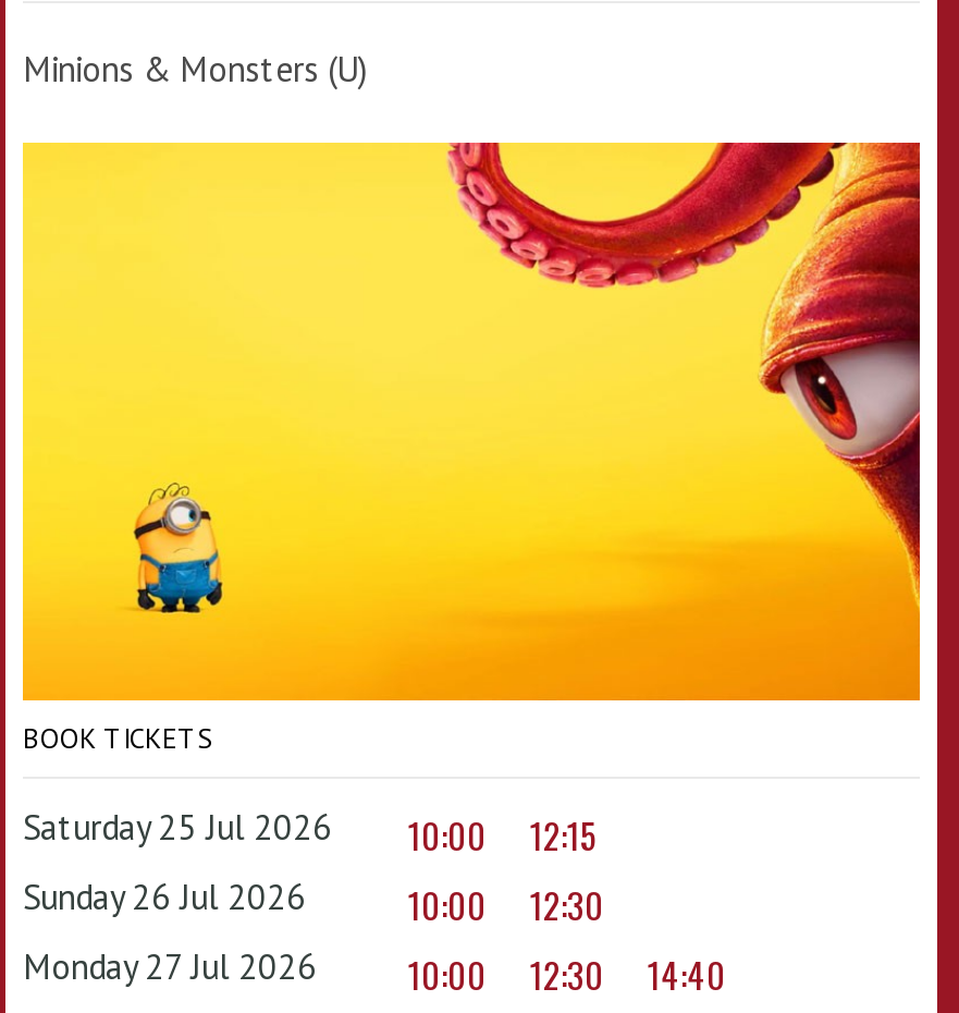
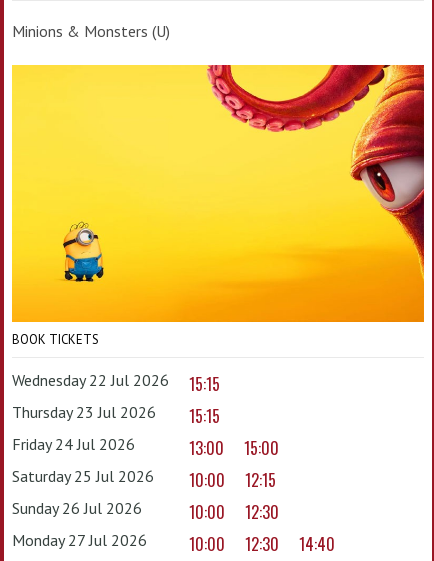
none -> [12,370,279,460] Wednesday 22 Jul 2026 | 15:15 | Thursday 23 Jul 2026 | 15:15 | Friday 24 Jul 2026 | 13:00 | 15:00

